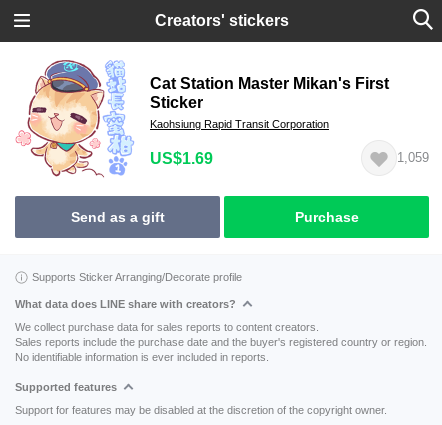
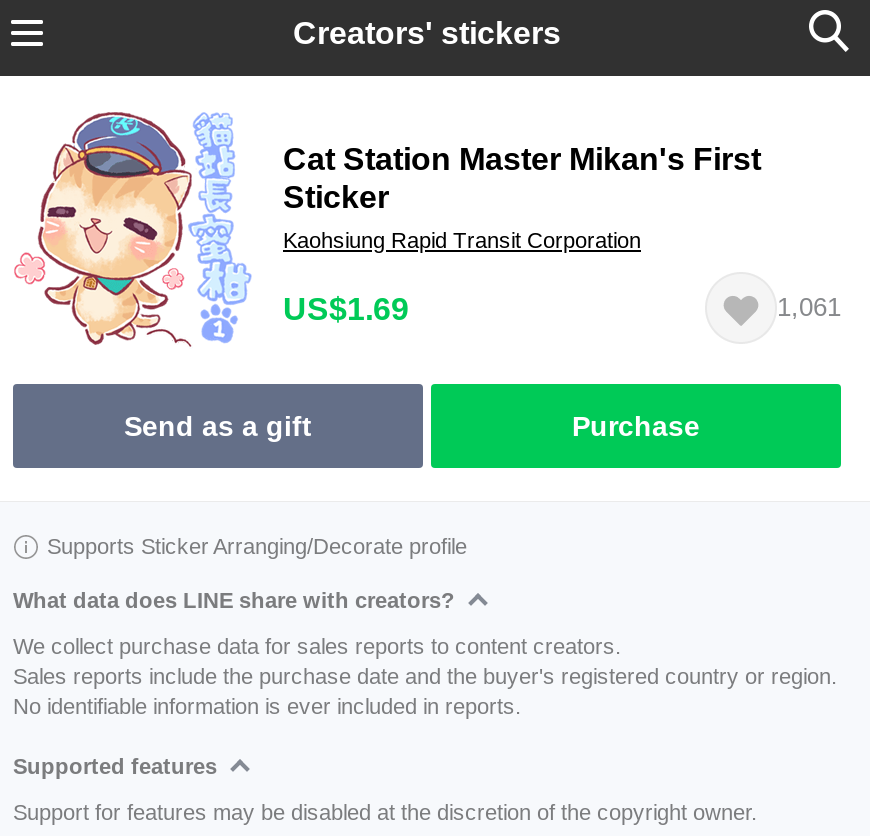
[397,150,429,165] 1,059 -> [777,292,841,322] 1,061

